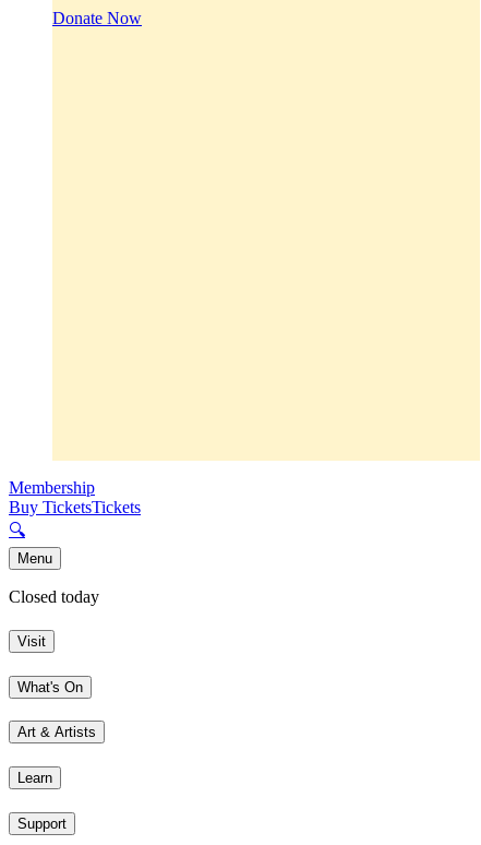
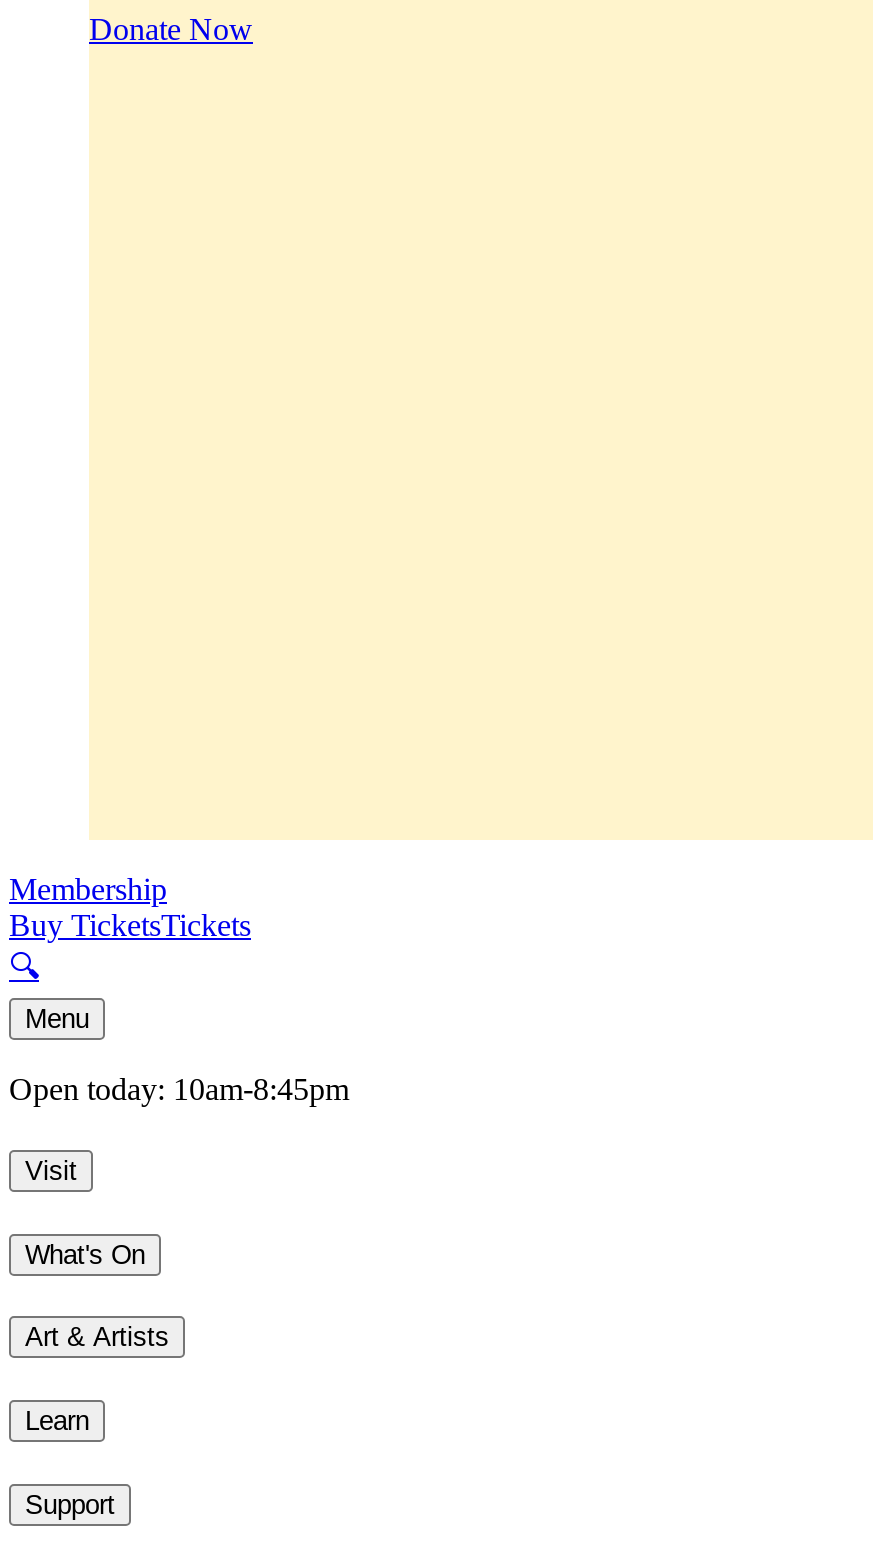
[9,588,99,606] Closed today -> [9,1073,349,1107] Open today: 10am-8:45pm

